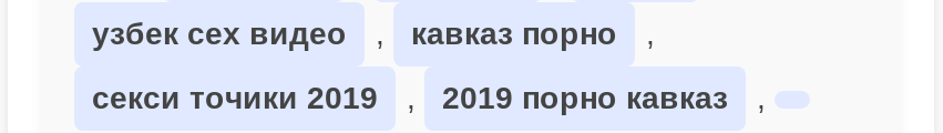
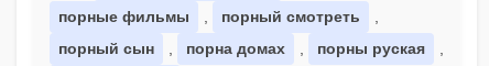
[92,15,617,51] узбек сех видео | , кавказ порно -> [58,7,360,25] порные фильмы | , порный смотреть
[92,79,728,115] секси точики 2019 | , 2019 порно кавказ -> [58,39,425,57] порный сын | , порна домах | , порны руская

